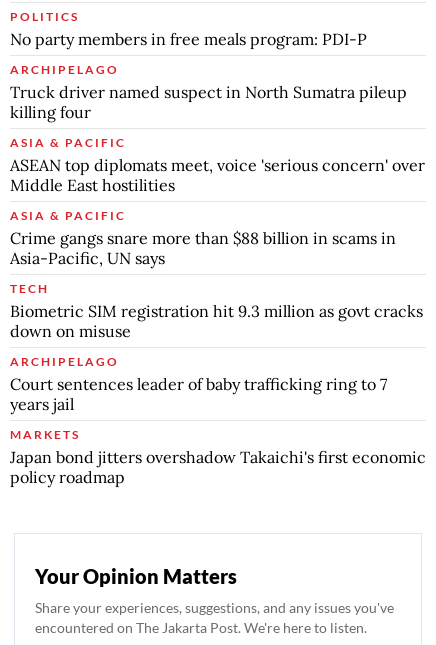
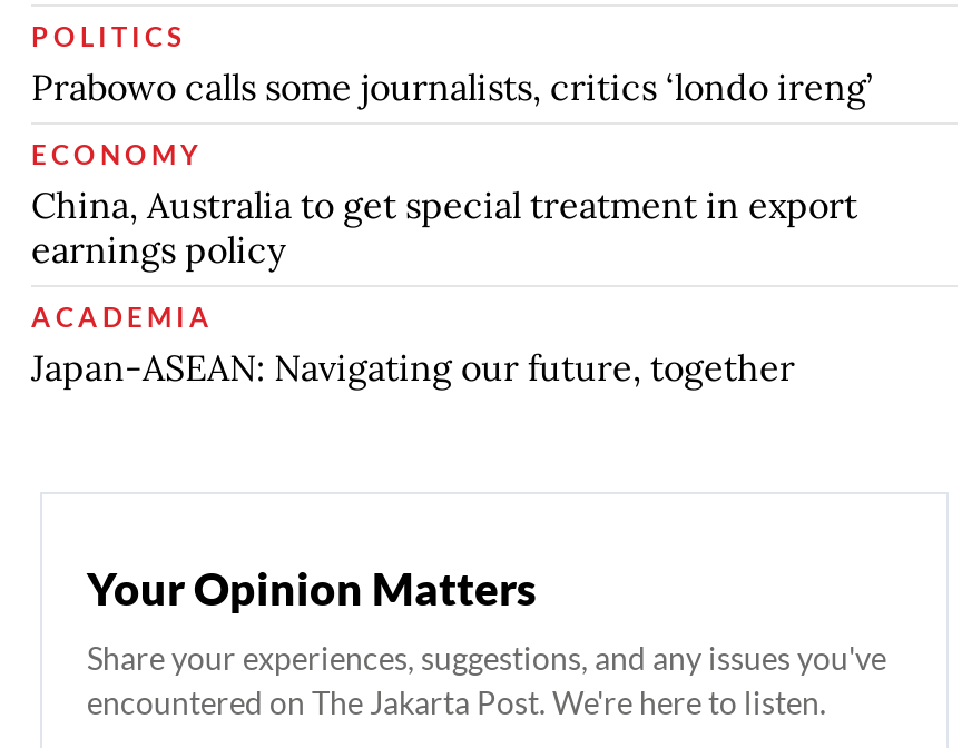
[10,29,426,487] No party members in free meals program: PDI-P | ARCHIPELAGO | Truck driver named suspect in North Sumatra pileup | killing four | ASIA & PACIFIC | ASEAN top diplomats meet, voice 'serious concern' over | Middle East hostilities | ASIA & PACIFIC | Crime gangs snare more than $88 billion in scams in | Asia-Pacific, UN says | TECH | Biometric SIM registration hit 9.3 million as govt cracks | down on misuse | ARCHIPELAGO | Court sentences leader of baby trafficking ring to 7 | years jail | MARKETS | Japan bond jitters overshadow Takaichi's first economic | policy roadmap -> [31,65,873,390] Prabowo calls some journalists, critics ‘londo ireng’ | ECONOMY | China, Australia to get special treatment in export | earnings policy | ACADEMIA | Japan-ASEAN: Navigating our future, together

